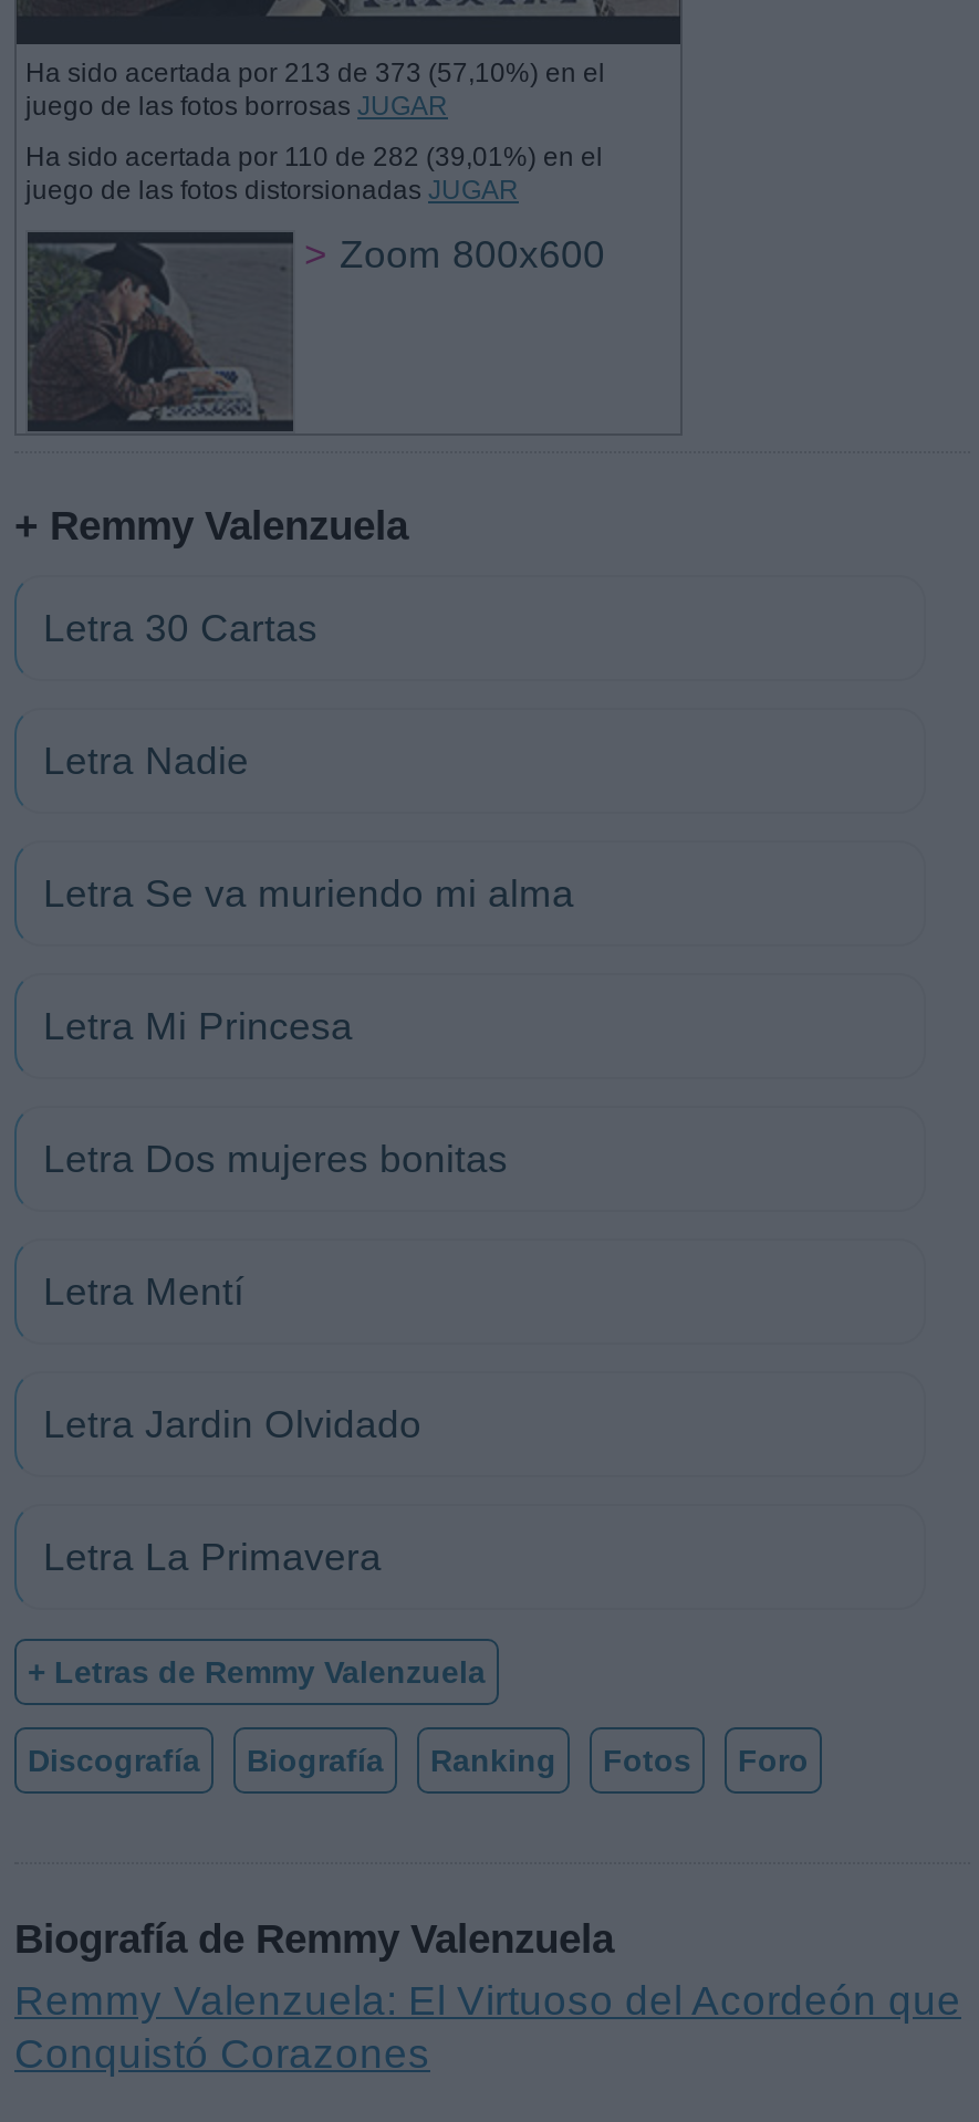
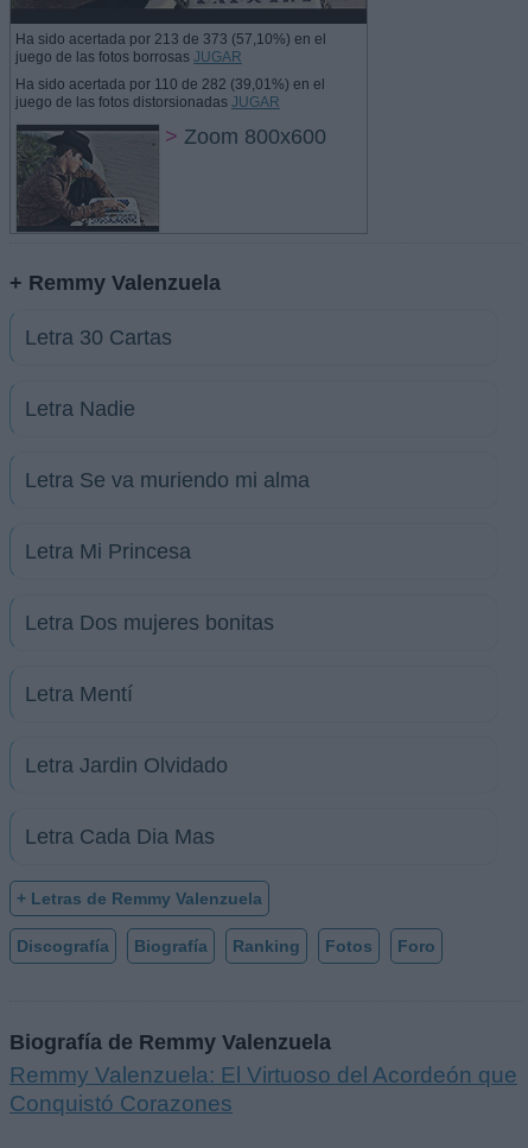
[43,1535,382,1580] Letra La Primavera -> [25,825,215,849] Letra Cada Dia Mas

